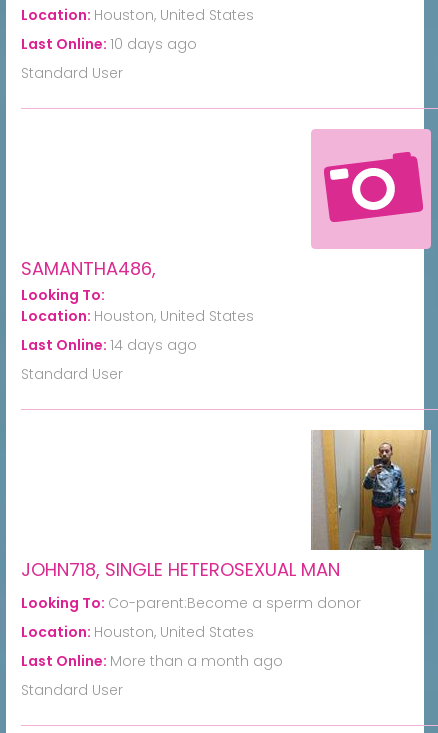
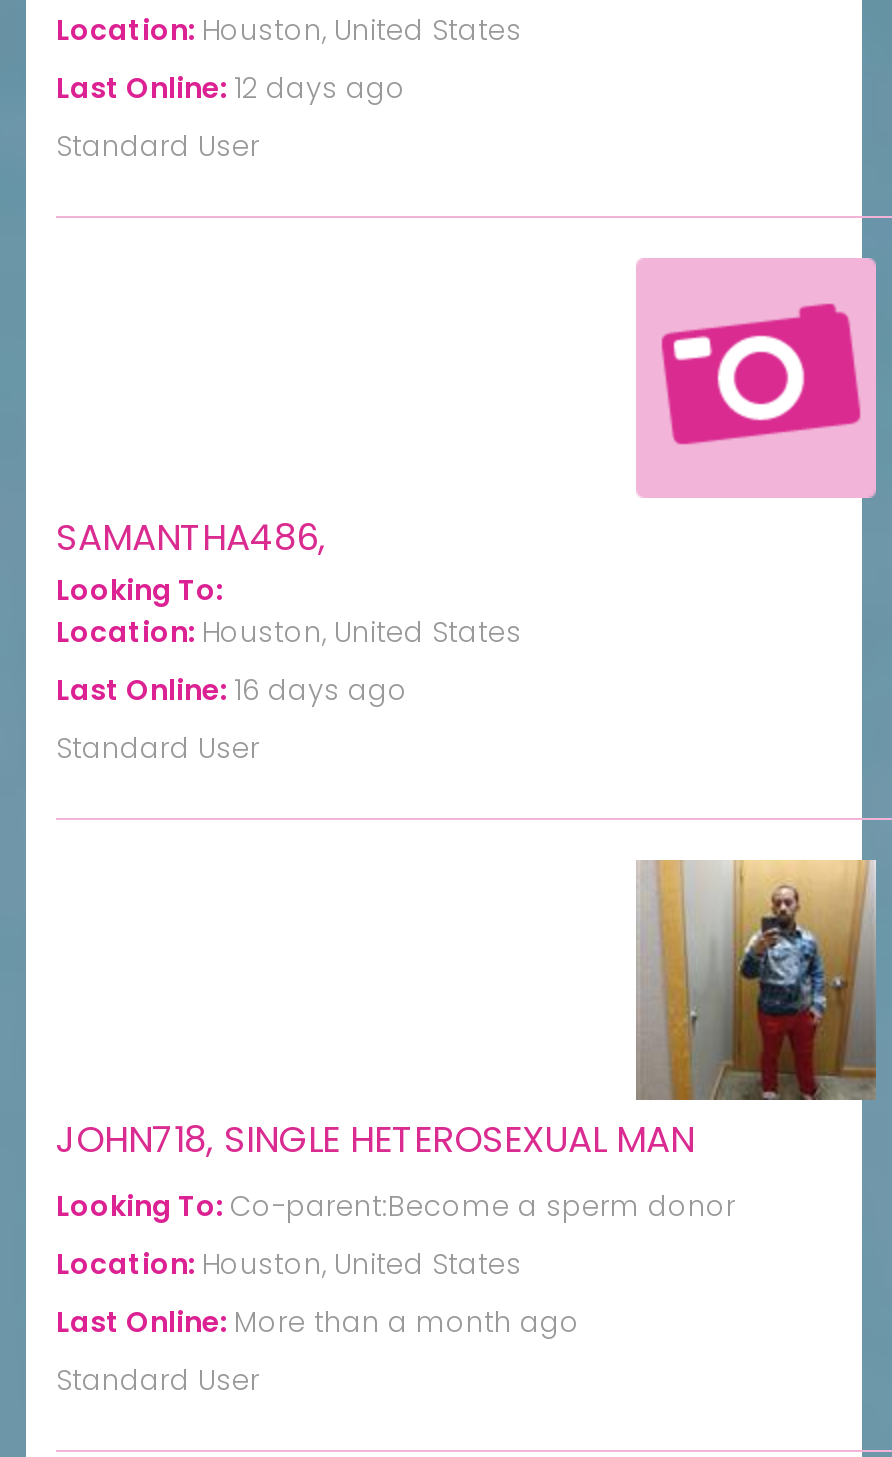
[21,34,197,54] Last Online: 10 days ago -> [56,67,406,107] Last Online: 12 days ago
[21,335,197,355] Last Online: 14 days ago -> [56,669,408,709] Last Online: 16 days ago

